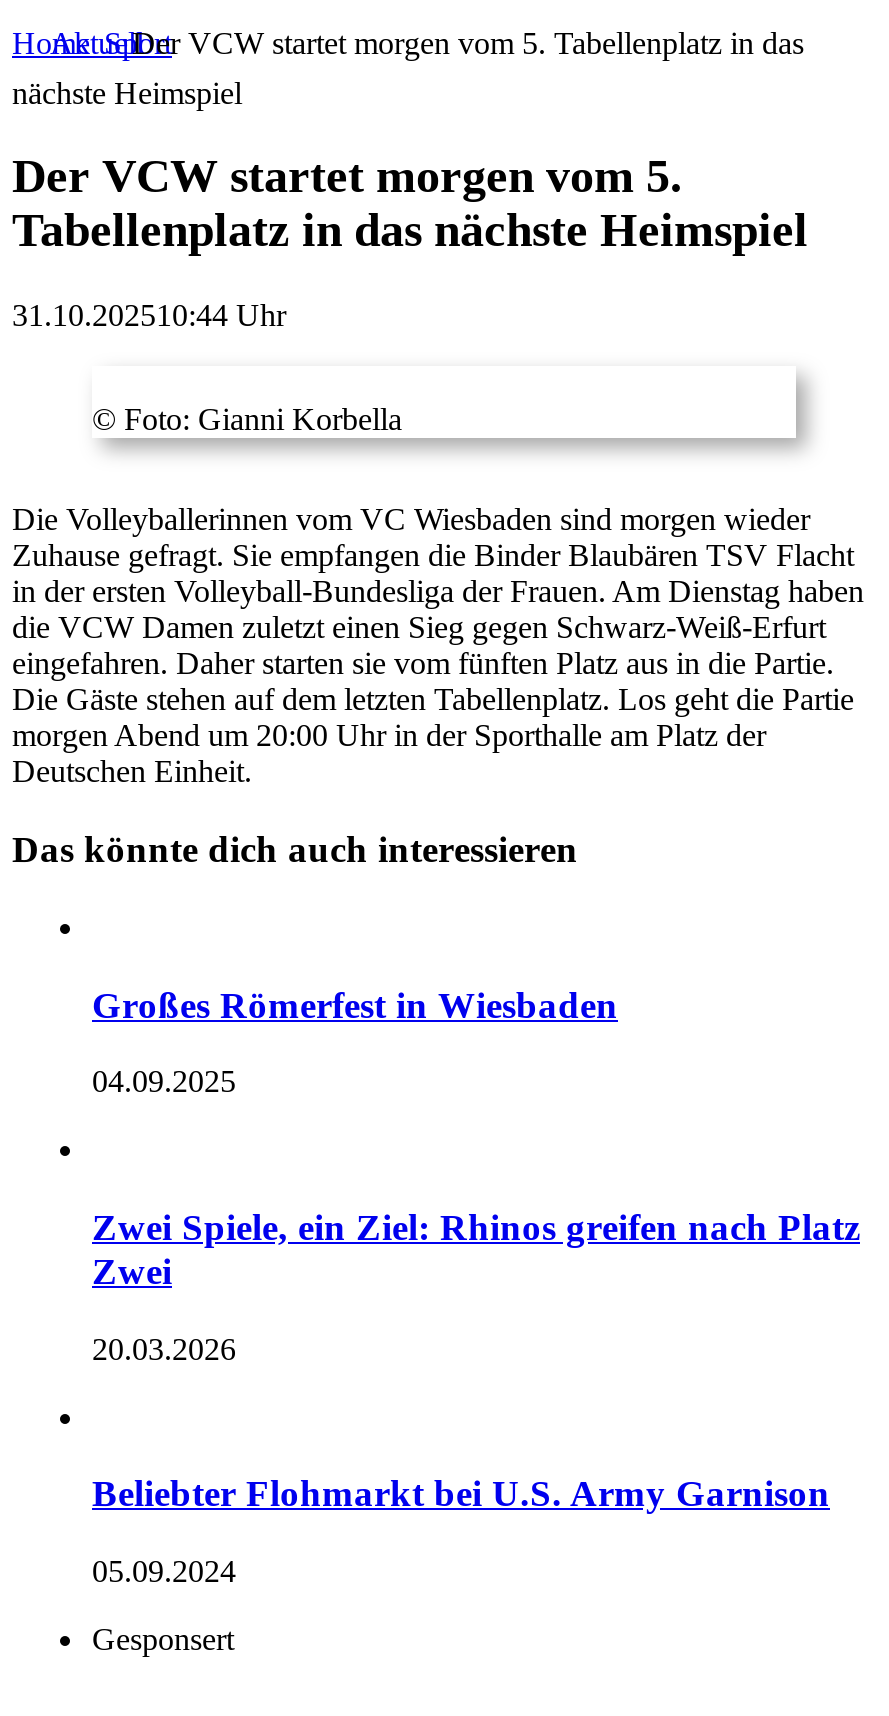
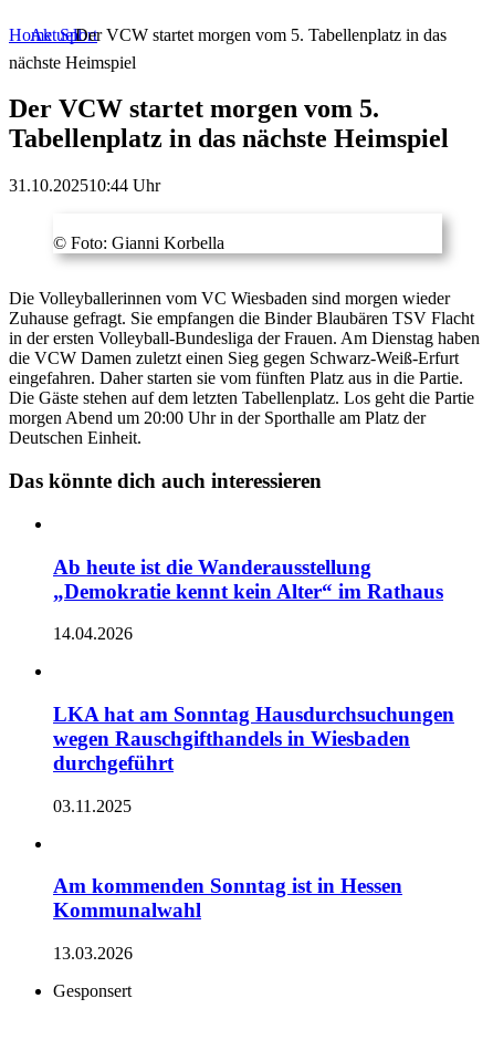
[92,983,618,1025] Großes Römerfest in Wiesbaden -> [53,555,443,602] Ab heute ist die Wanderausstellung | „Demokratie kennt kein Alter“ im Rathaus
[92,1064,236,1098] 04.09.2025 -> [53,624,133,643] 14.04.2026
[92,1206,860,1292] Zwei Spiele, ein Ziel: Rhinos greifen nach Platz | Zwei -> [53,702,454,774] LKA hat am Sonntag Hausdurchsuchungen | wegen Rauschgifthandels in Wiesbaden | durchgeführt
[92,1331,236,1365] 20.03.2026 -> [53,796,132,815] 03.11.2025
[92,1473,830,1515] Beliebter Flohmarkt bei U.S. Army Garnison -> [53,874,402,922] Am kommenden Sonntag ist in Hessen | Kommunalwahl
[92,1554,236,1588] 05.09.2024 -> [53,944,133,963] 13.03.2026

